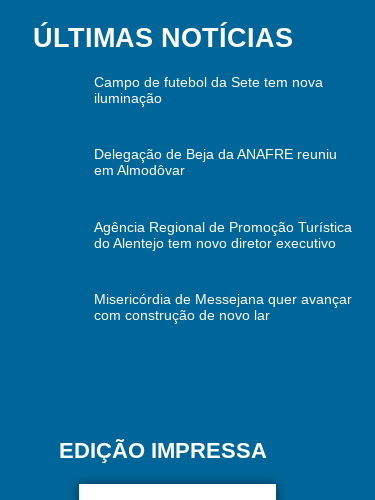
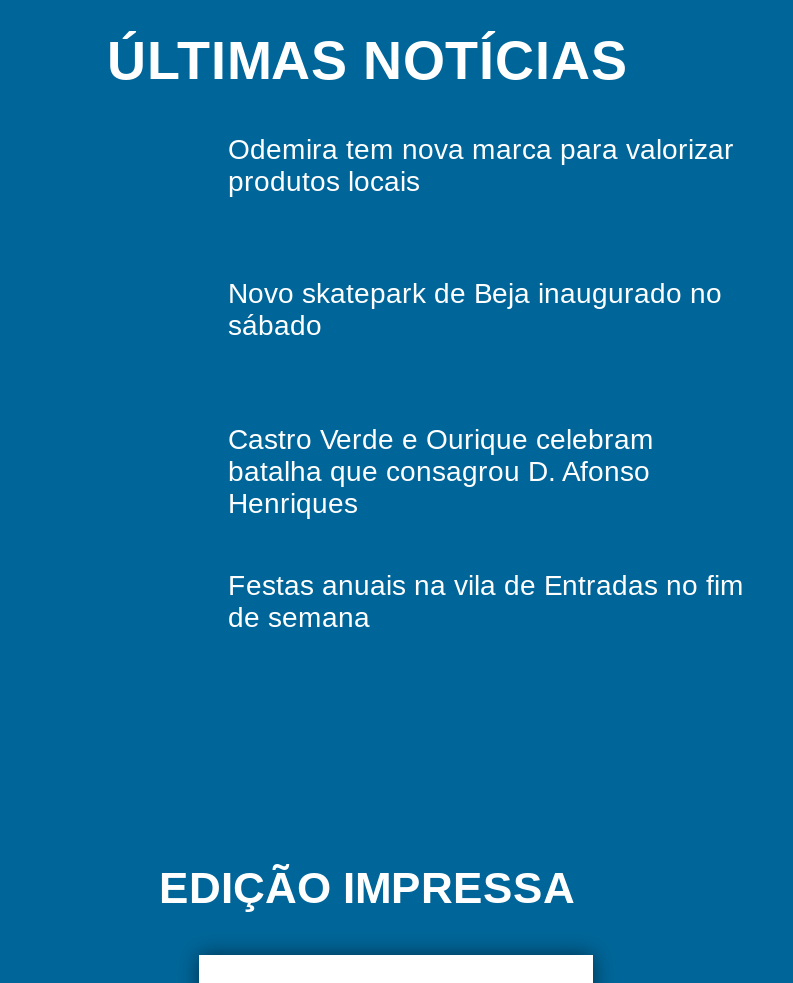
[93,74,322,106] Campo de futebol da Sete tem nova | iluminação -> [228,133,734,197] Odemira tem nova marca para valorizar | produtos locais
[93,146,336,178] Delegação de Beja da ANAFRE reuniu | em Almodôvar -> [228,278,722,342] Novo skatepark de Beja inaugurado no | sábado
[93,218,351,250] Agência Regional de Promoção Turística | do Alentejo tem novo diretor executivo -> [228,422,654,518] Castro Verde e Ourique celebram | batalha que consagrou D. Afonso | Henriques
[93,291,351,323] Misericórdia de Messejana quer avançar | com construção de novo lar -> [228,568,744,632] Festas anuais na vila de Entradas no fim | de semana

